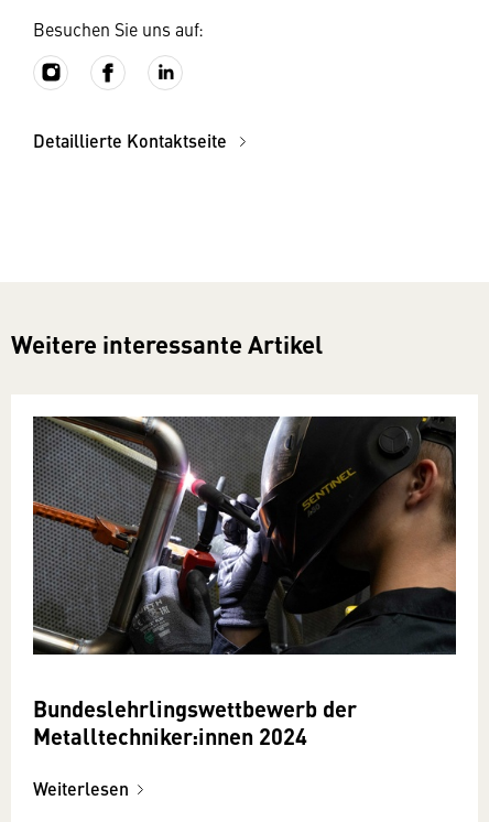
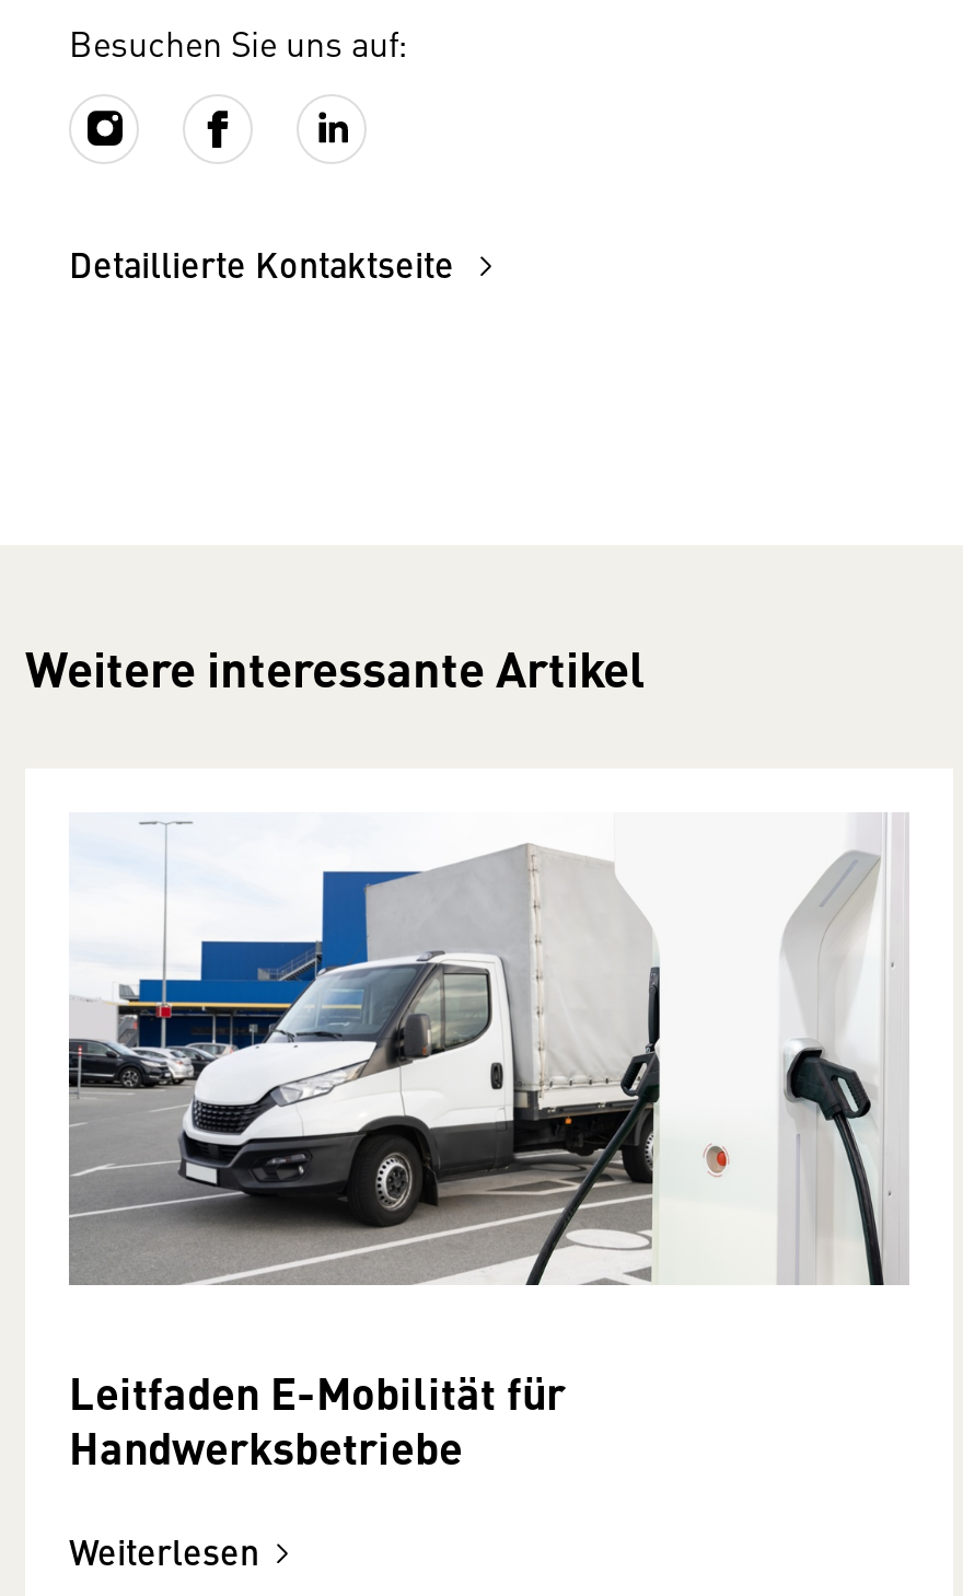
[32,415,457,751] [image] | Bundeslehrlingswettbewerb der | Metalltechniker:innen 2024 -> [69,812,909,1478] [image] | Leitfaden E-Mobilität für | Handwerksbetriebe

